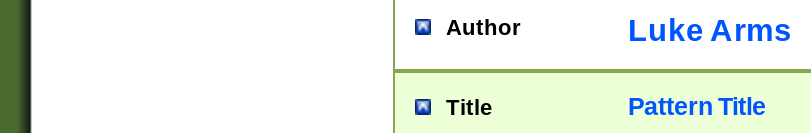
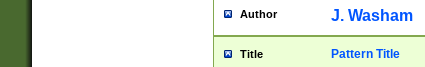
[628,13,792,47] Luke Arms -> [330,7,412,24] J. Washam

